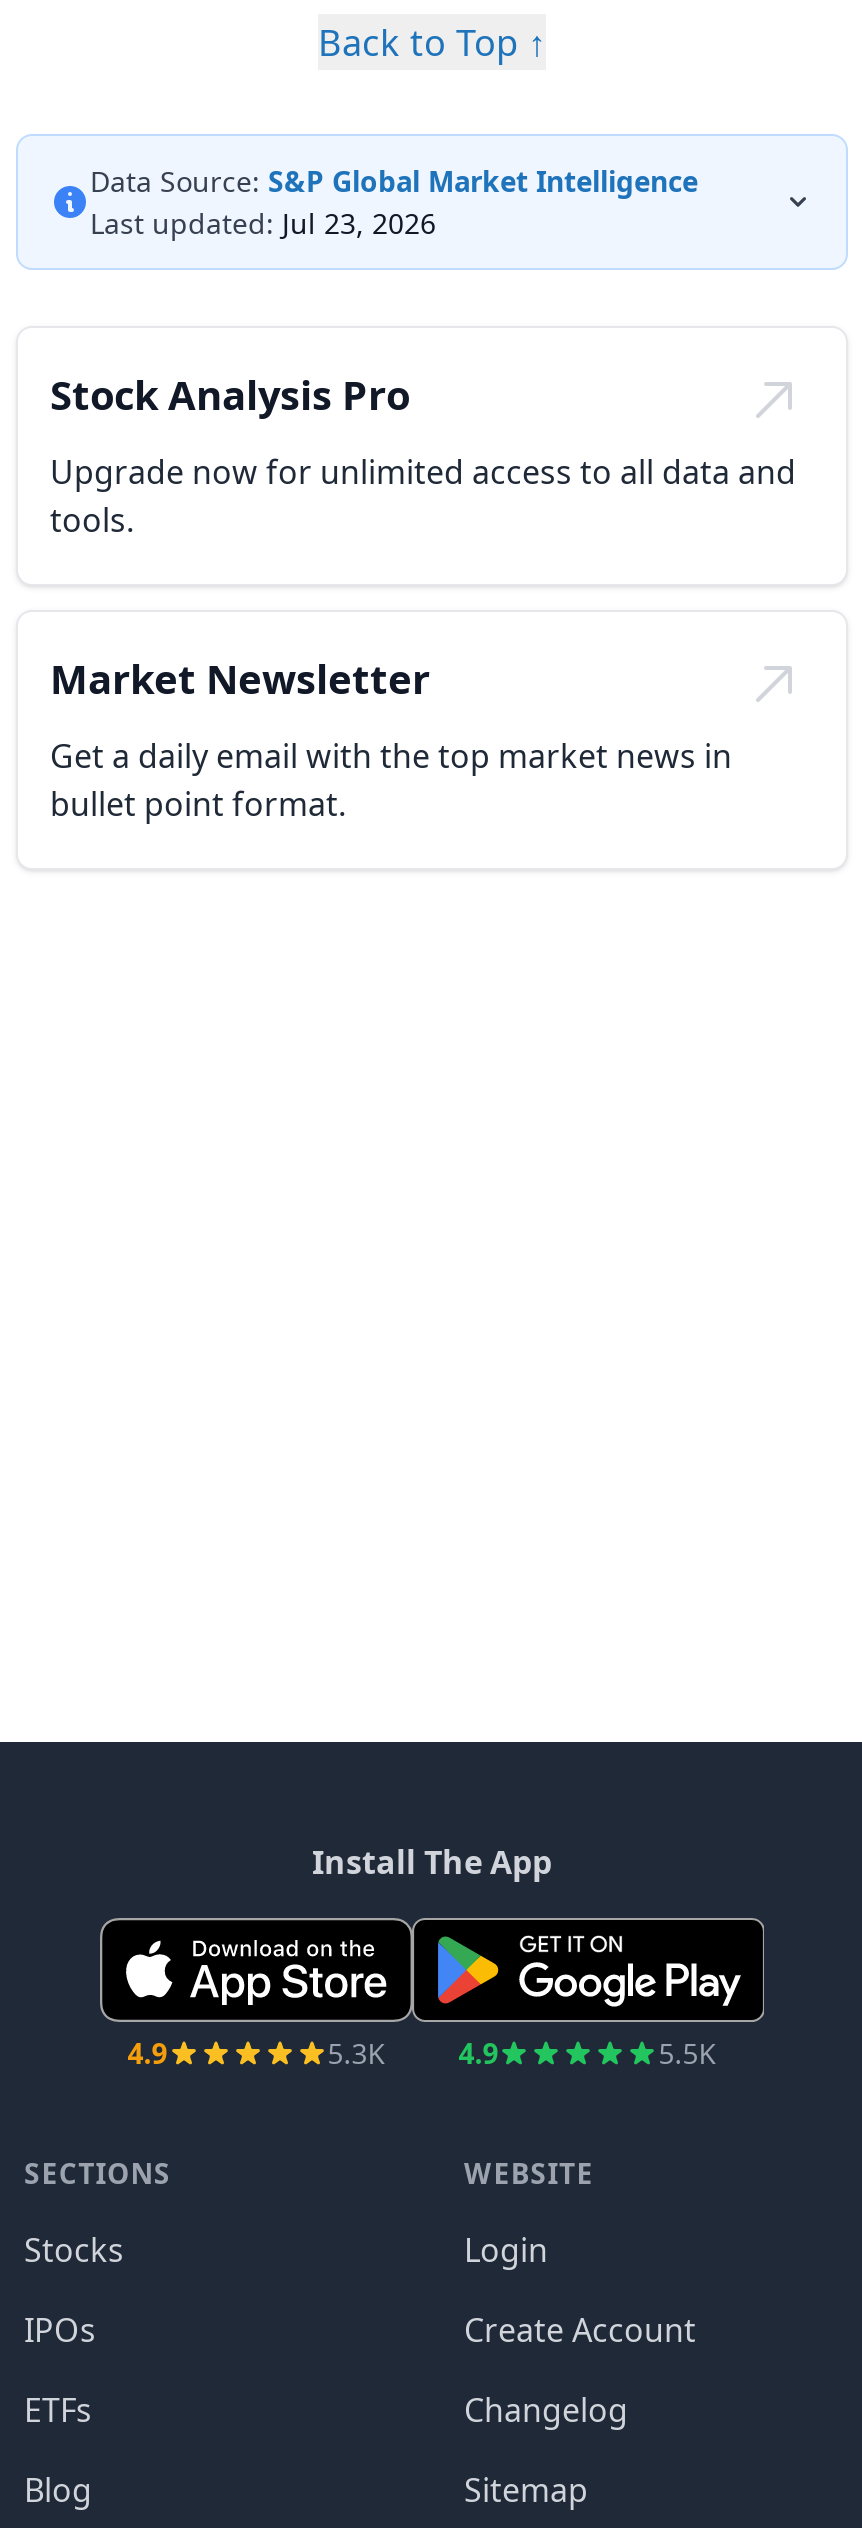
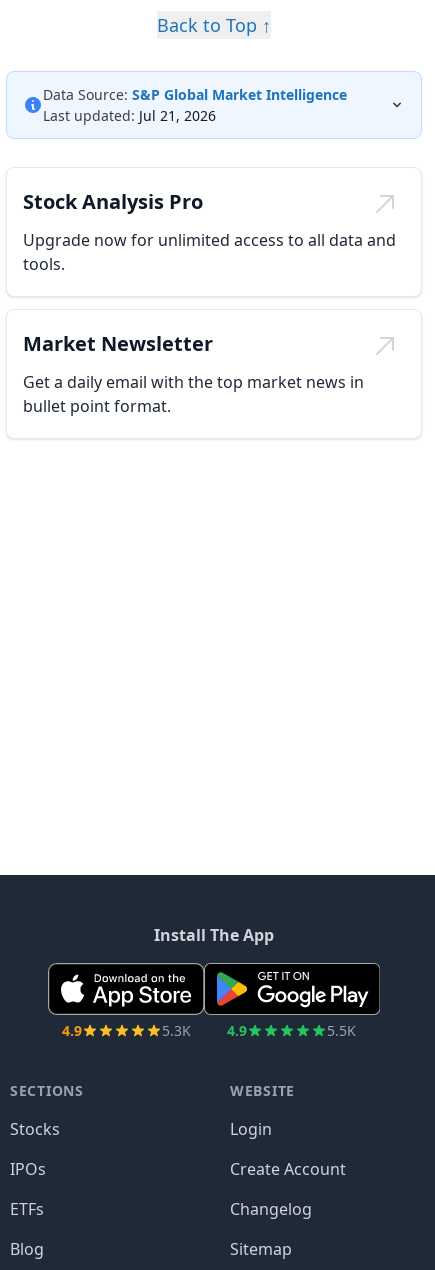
[90,204,436,242] Last updated: Jul 23, 2026 -> [43,106,216,125] Last updated: Jul 21, 2026

